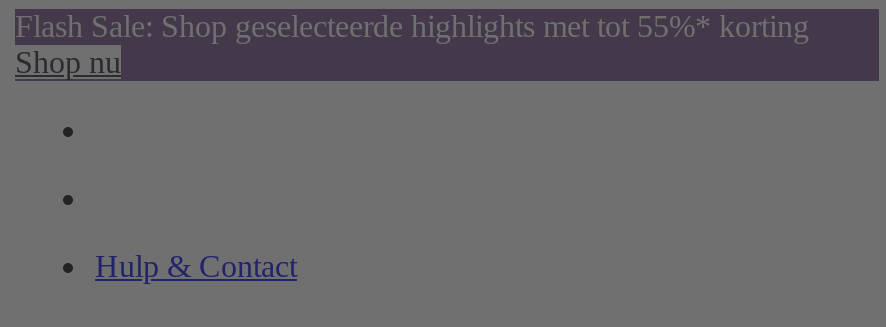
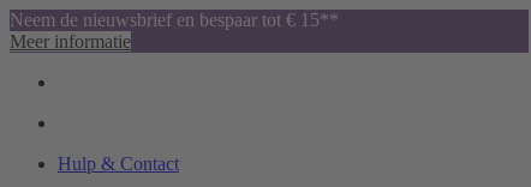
[15,9,809,79] Flash Sale: Shop geselecteerde highlights met tot 55%* korting | Shop nu -> [10,10,339,52] Neem de nieuwsbrief en bespaar tot € 15** | Meer informatie

